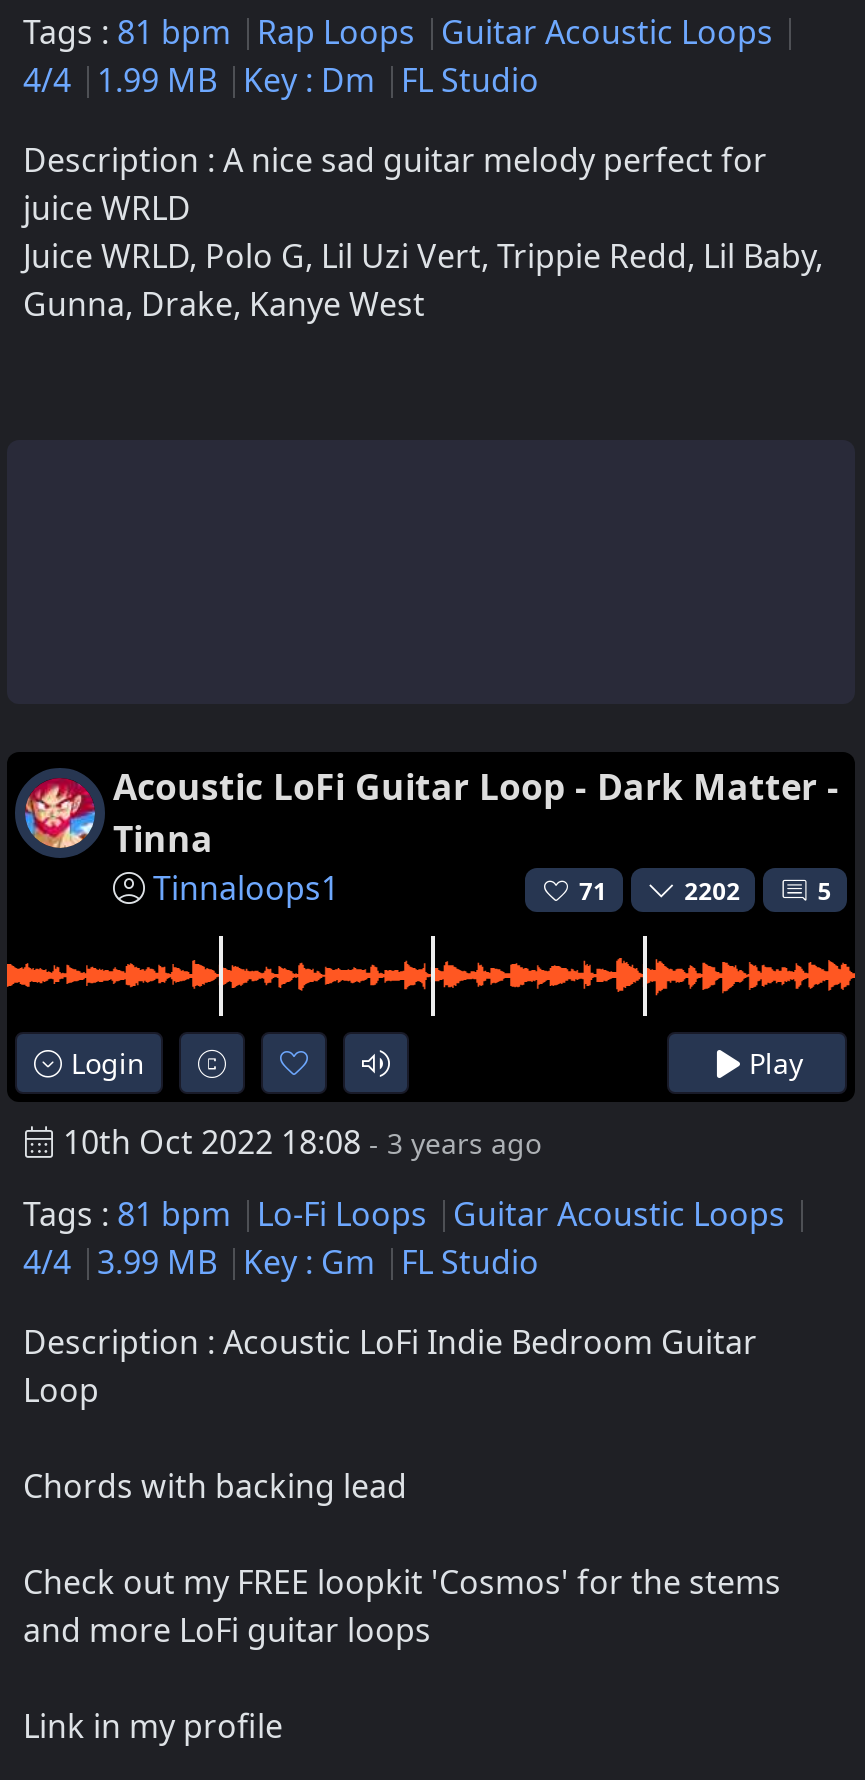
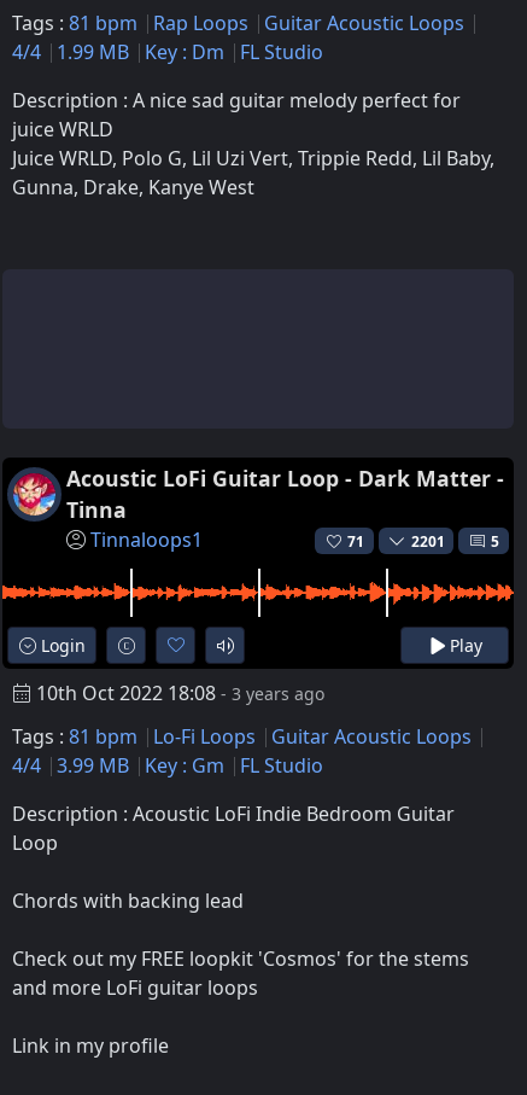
[684,873,740,907] 2202 -> [411,531,445,551] 2201

